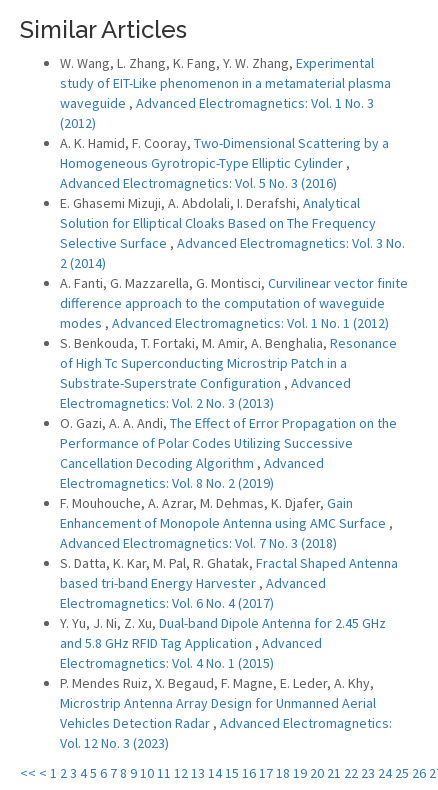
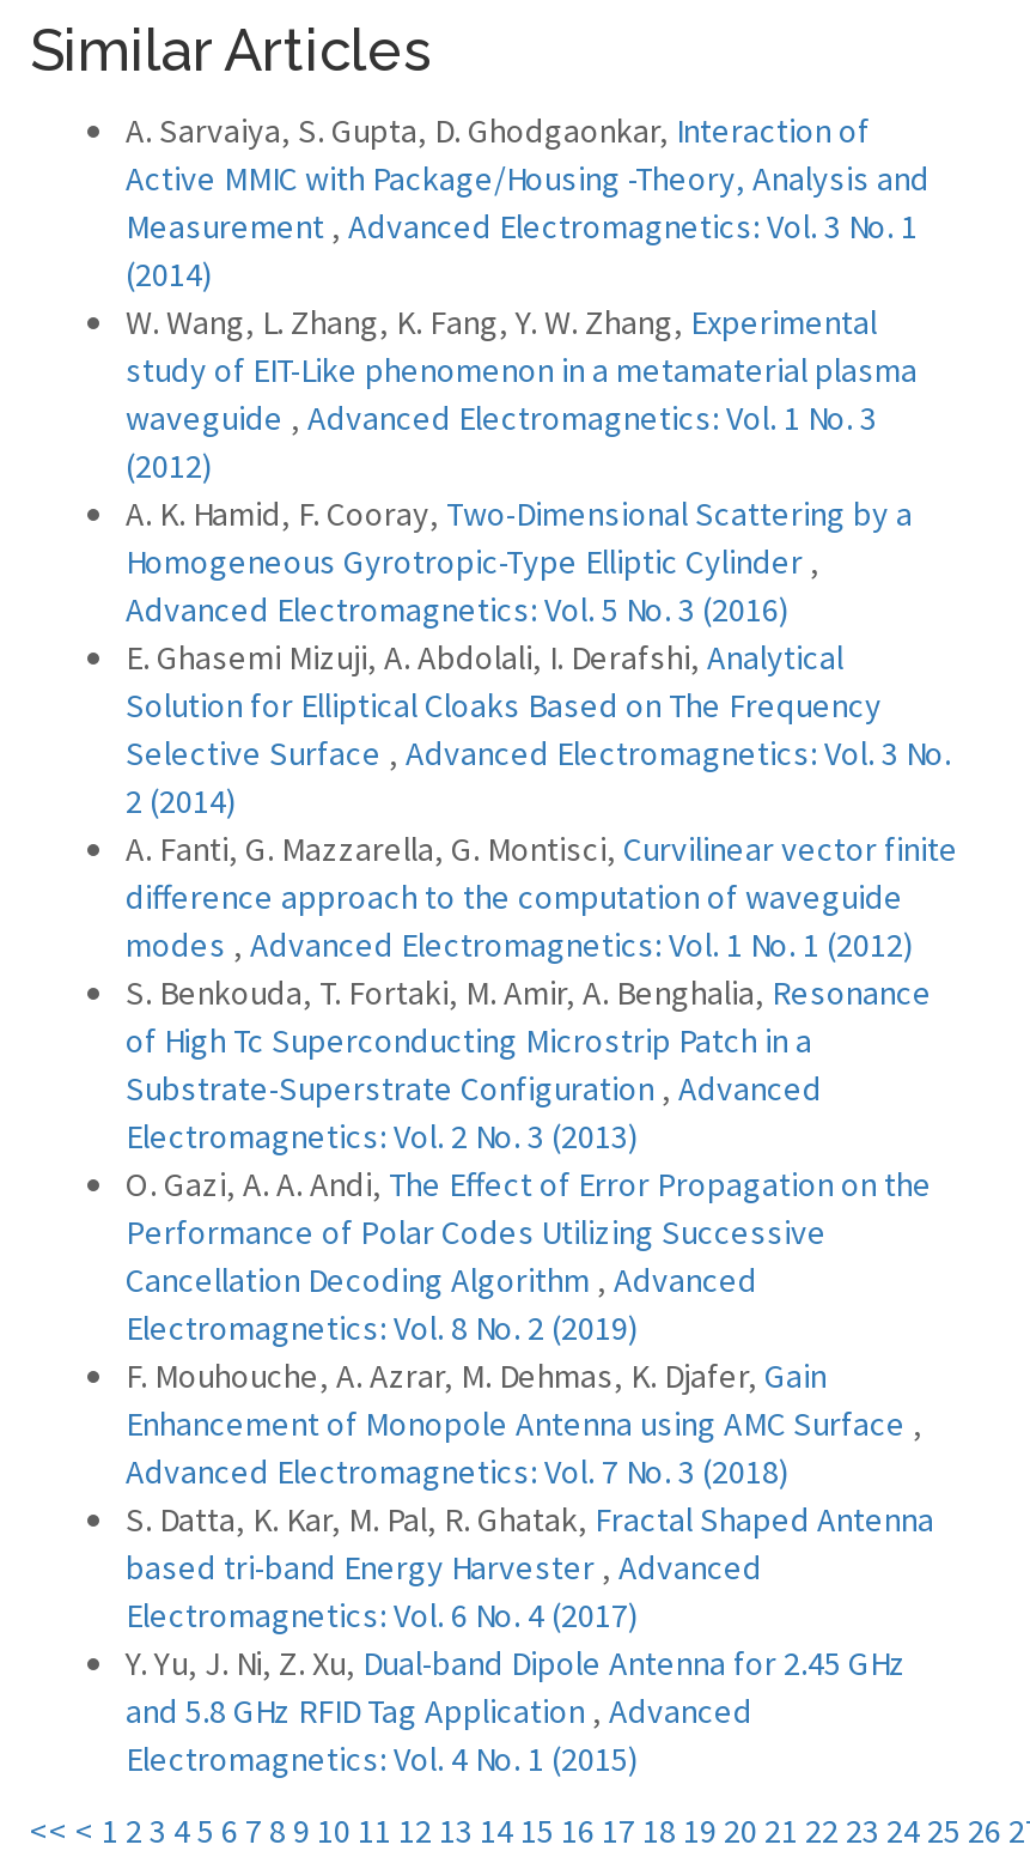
none -> [126,109,930,296] A. Sarvaiya, S. Gupta, D. Ghodgaonkar, Interaction of | Active MMIC with Package/Housing -Theory, Analysis and | Measurement, Advanced Electromagnetics: Vol. 3 No. 1 | (2014)
moved [60,54,408,672] -> [126,301,958,1780]: W. Wang, L. Zhang, K. Fang, Y. W. Zhang, Experimental | study of EIT-Like phenomenon in a metamaterial plasma | waveguide, Advanced Electromagnetics: Vol. 1 No. 3 | ... | and 5.8 GHz RFID Tag Application, Advanced | Electromagnetics: Vol. 4 No. 1 (2015)
[60,674,392,752] P. Mendes Ruiz, X. Begaud, F. Magne, E. Leder, A. Khy, | Microstrip Antenna Array Design for Unmanned Aerial | Vehicles Detection Radar, Advanced Electromagnetics: | Vol. 12 No. 3 (2023) -> none

